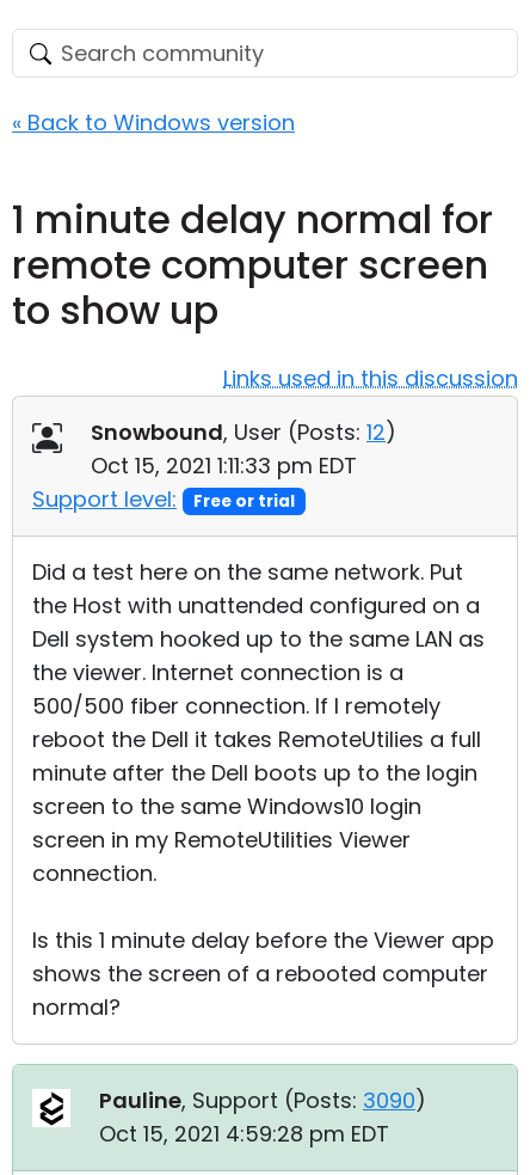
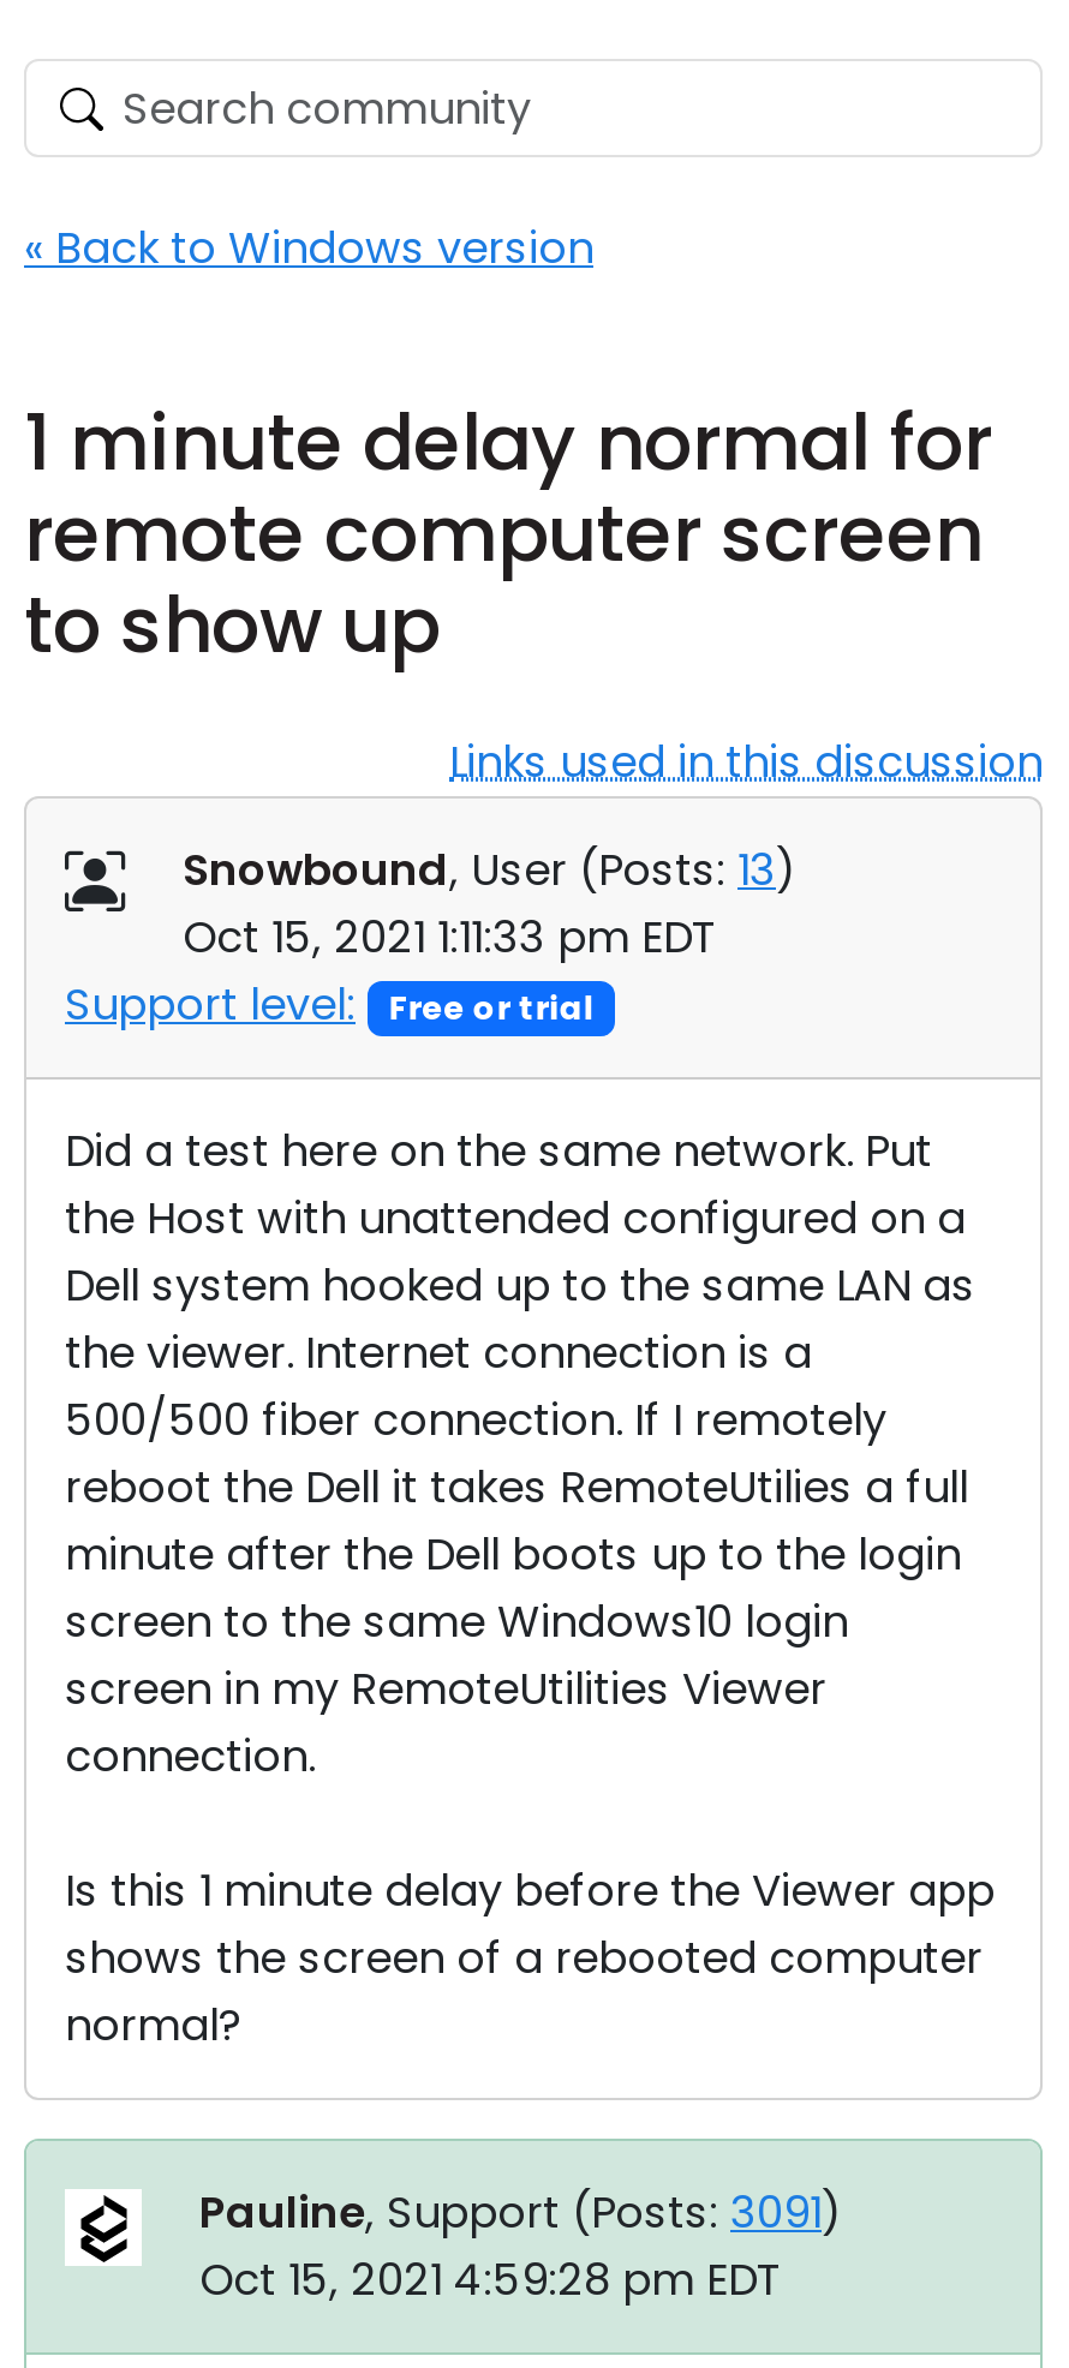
[91,417,396,447] Snowbound, User (Posts: 12) -> [183,839,798,899] Snowbound, User (Posts: 13)
[99,1085,426,1115] Pauline, Support (Posts: 3090) -> [199,2182,843,2242] Pauline, Support (Posts: 3091)

